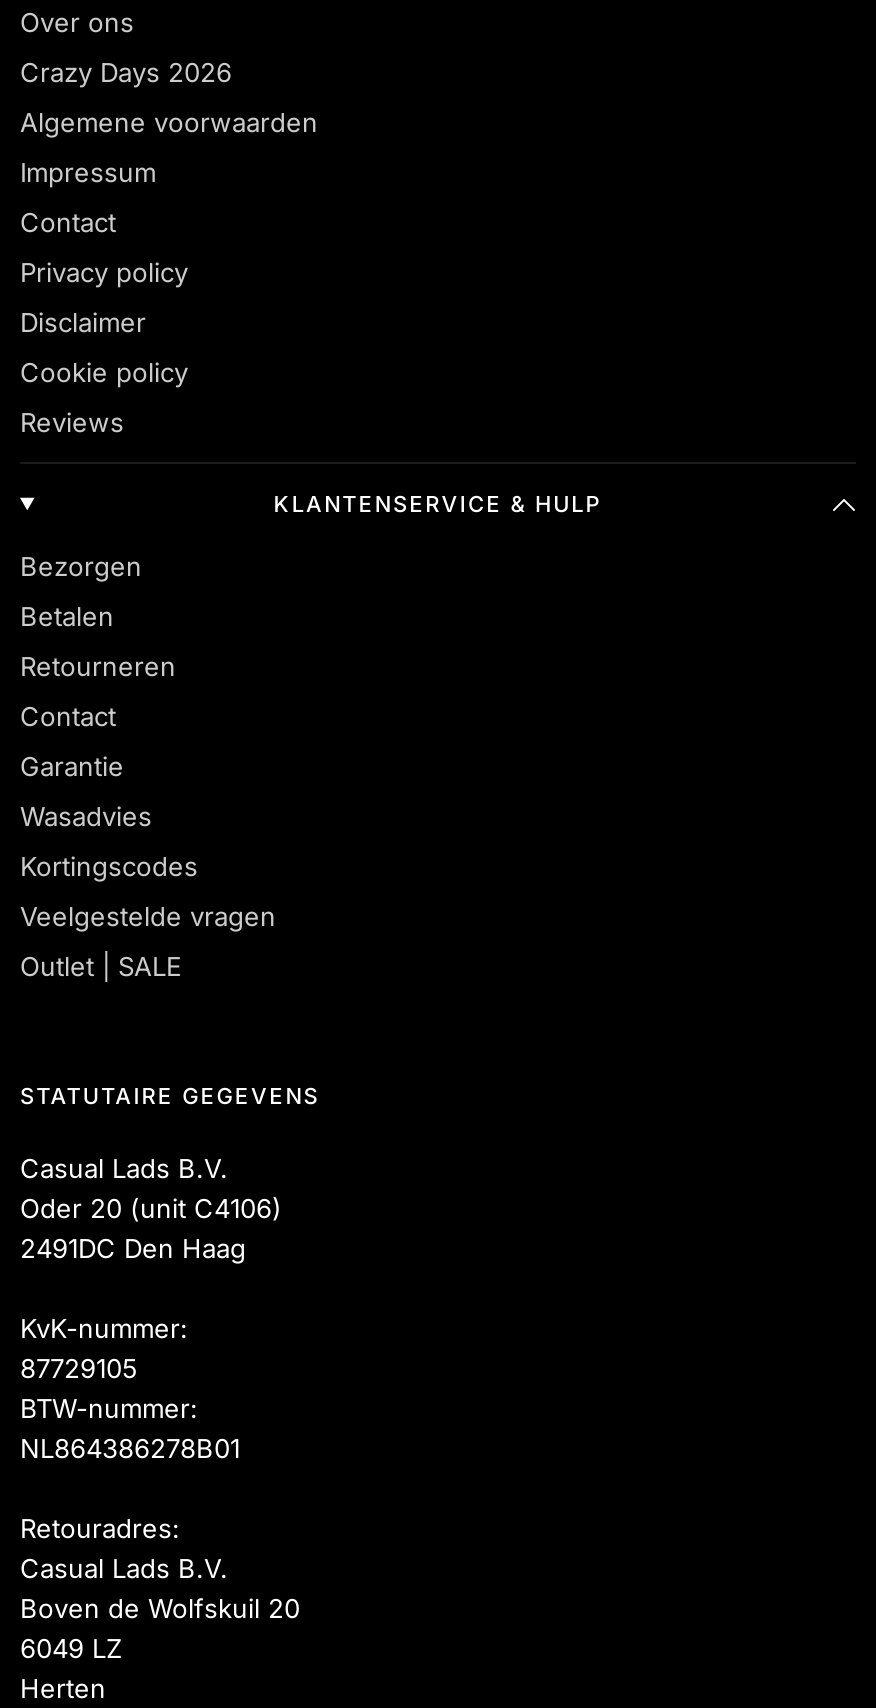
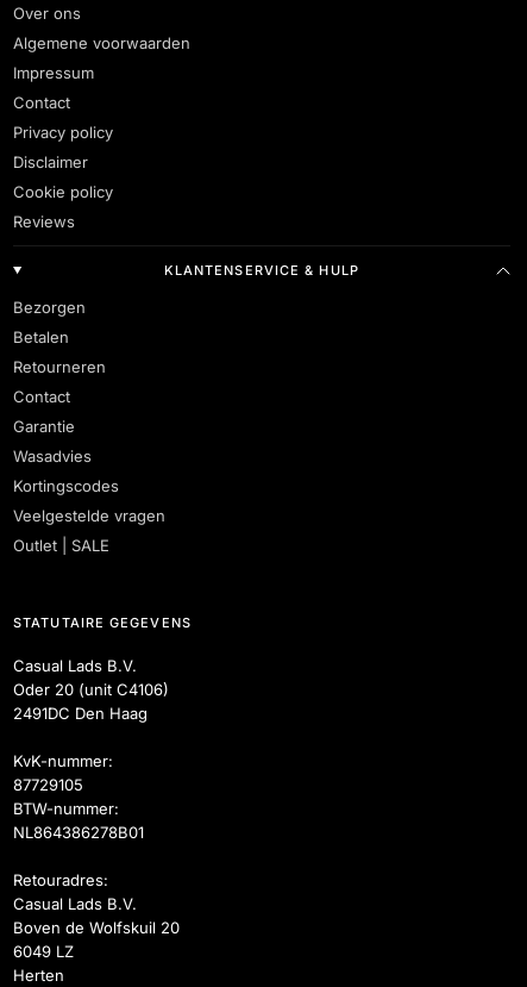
[20,55,232,87] Crazy Days 2026 -> none

